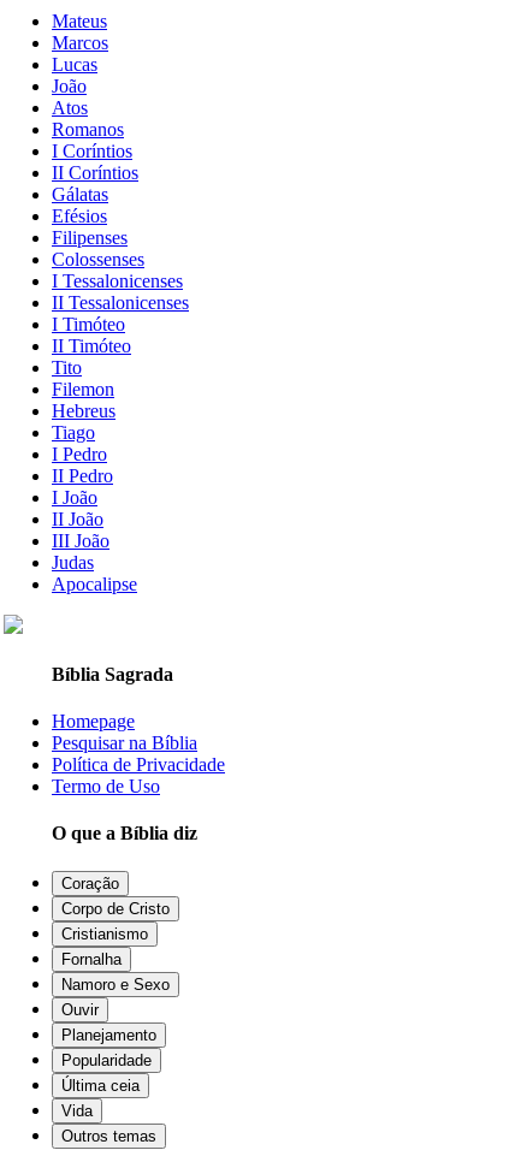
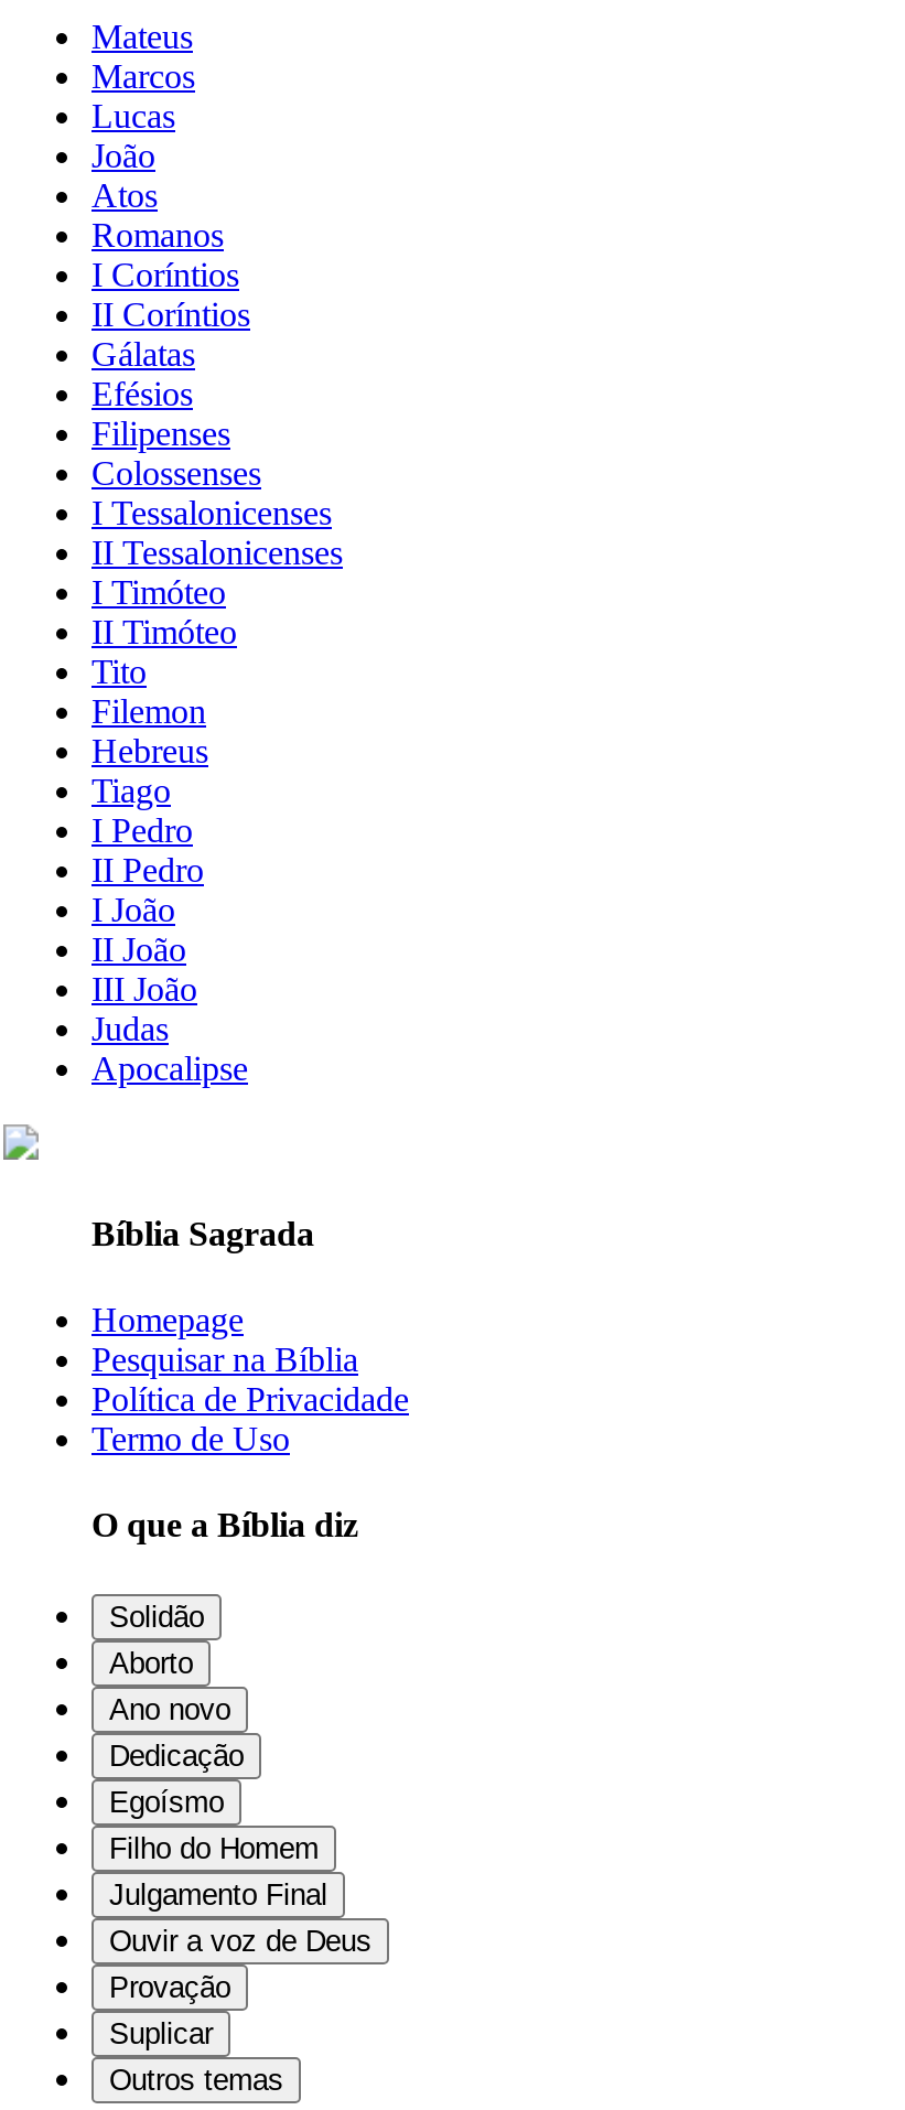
[61,874,170,1120] Coração | Corpo de Cristo | Cristianismo | Fornalha | Namoro e Sexo | Ouvir | Planejamento | Popularidade | Última ceia | Vida -> [109,1600,371,2050] Solidão | Aborto | Ano novo | Dedicação | Egoísmo | Filho do Homem | Julgamento Final | Ouvir a voz de Deus | Provação | Suplicar

